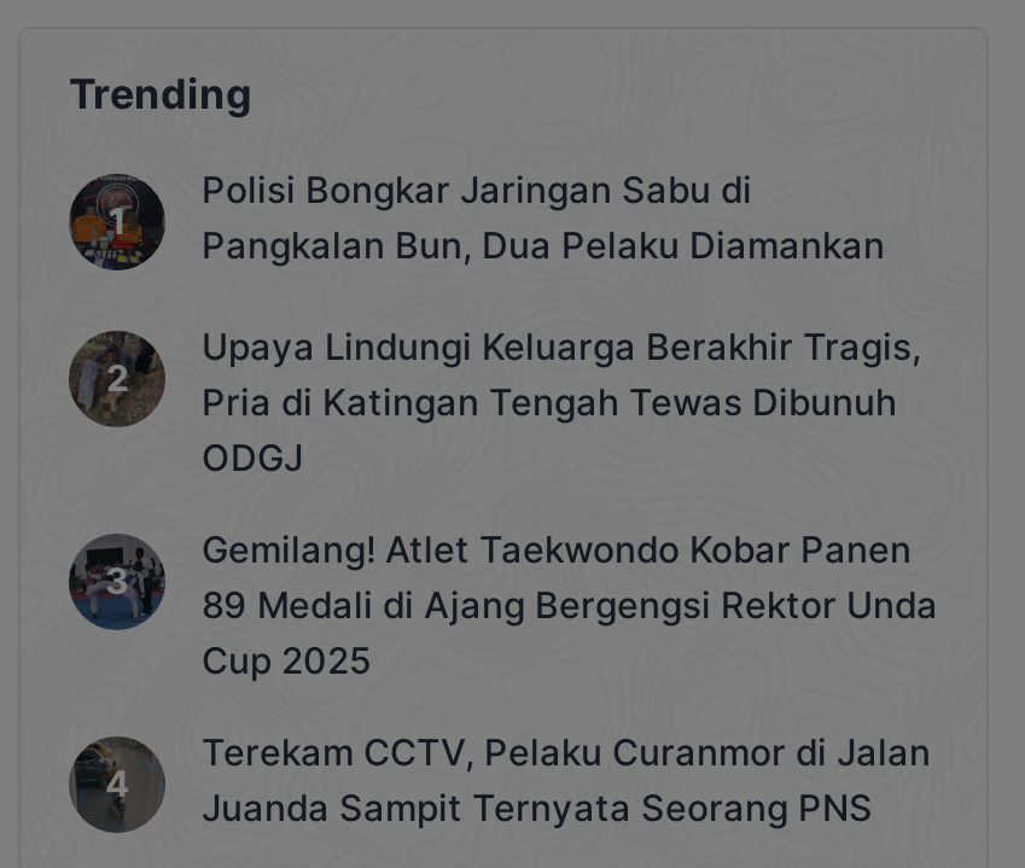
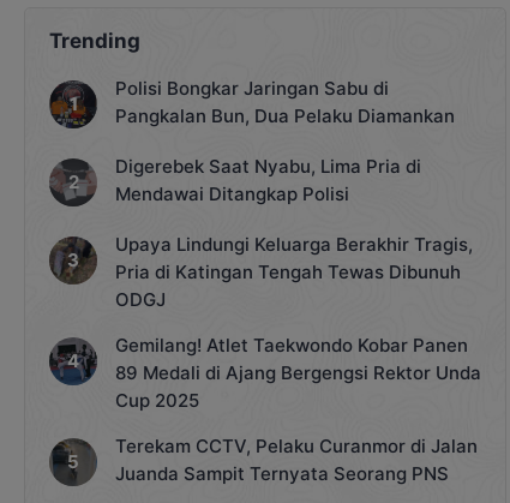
none -> [49,155,421,205] [image] | Digerebek Saat Nyabu, Lima Pria di | Mendawai Ditangkap Polisi

